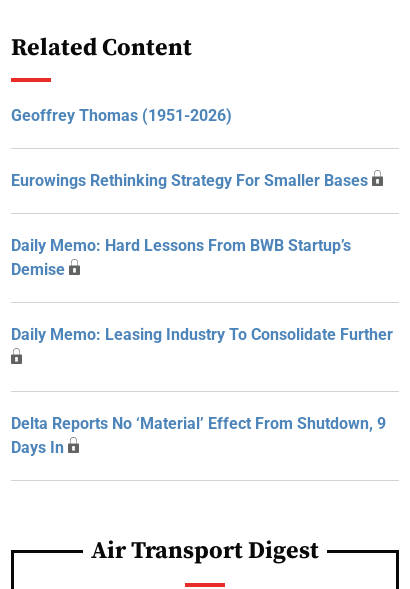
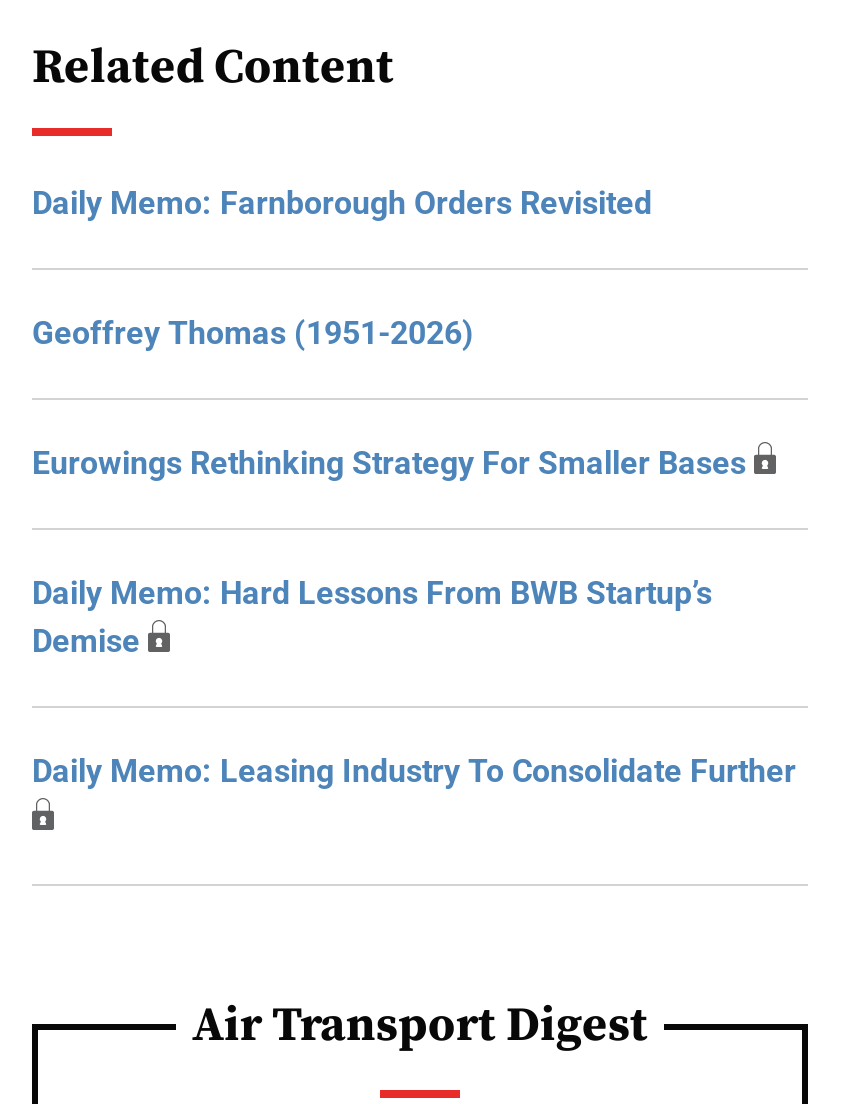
none -> [32,184,652,222] Daily Memo: Farnborough Orders Revisited
moved [11,106,393,344] -> [32,314,796,790]: Geoffrey Thomas (1951-2026) | Eurowings Rethinking Strategy For Smaller Bases | Daily Memo: Hard Lessons From BWB Startup’s | Demise | Daily Memo: Leasing Industry To Consolidate Further
[11,414,386,457] Delta Reports No ‘Material’ Effect From Shutdown, 9 | Days In -> none

